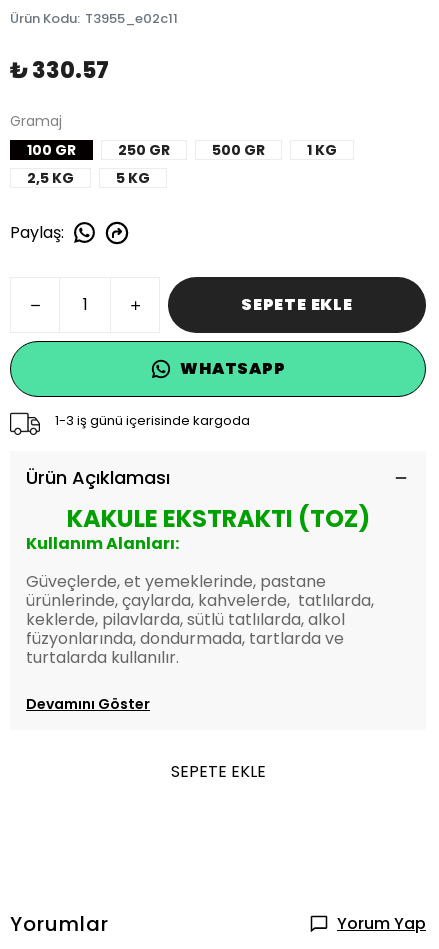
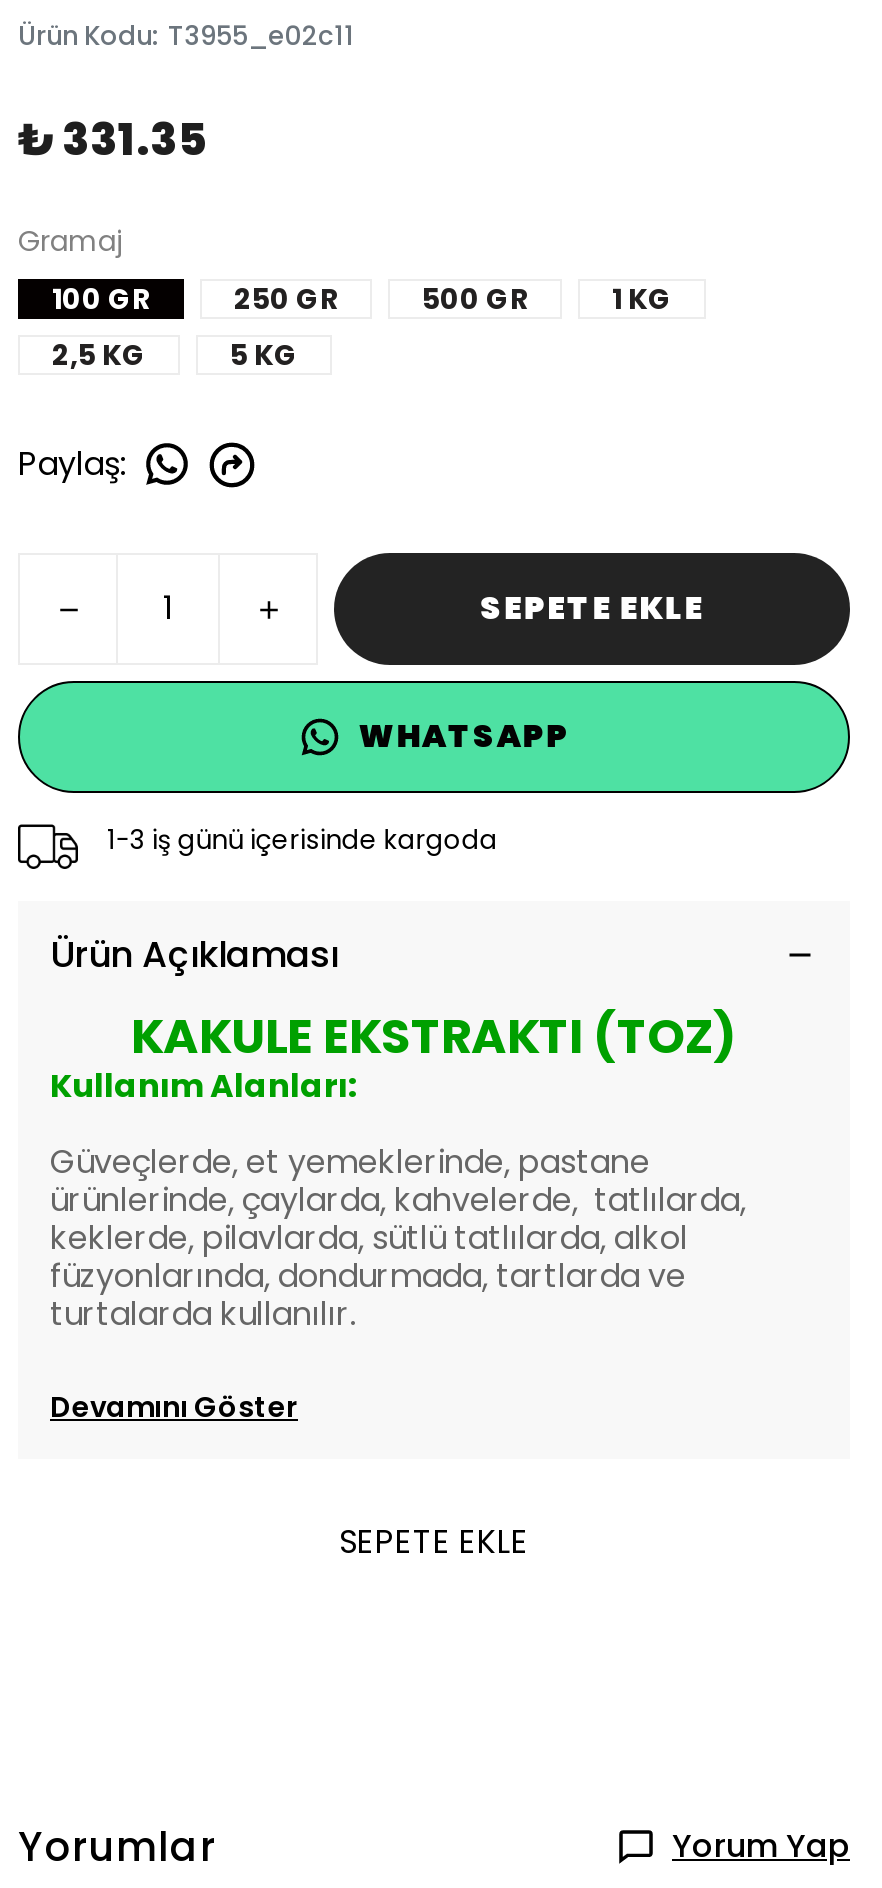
[10,55,109,86] ₺ 330.57 -> [18,109,206,171] ₺ 331.35

